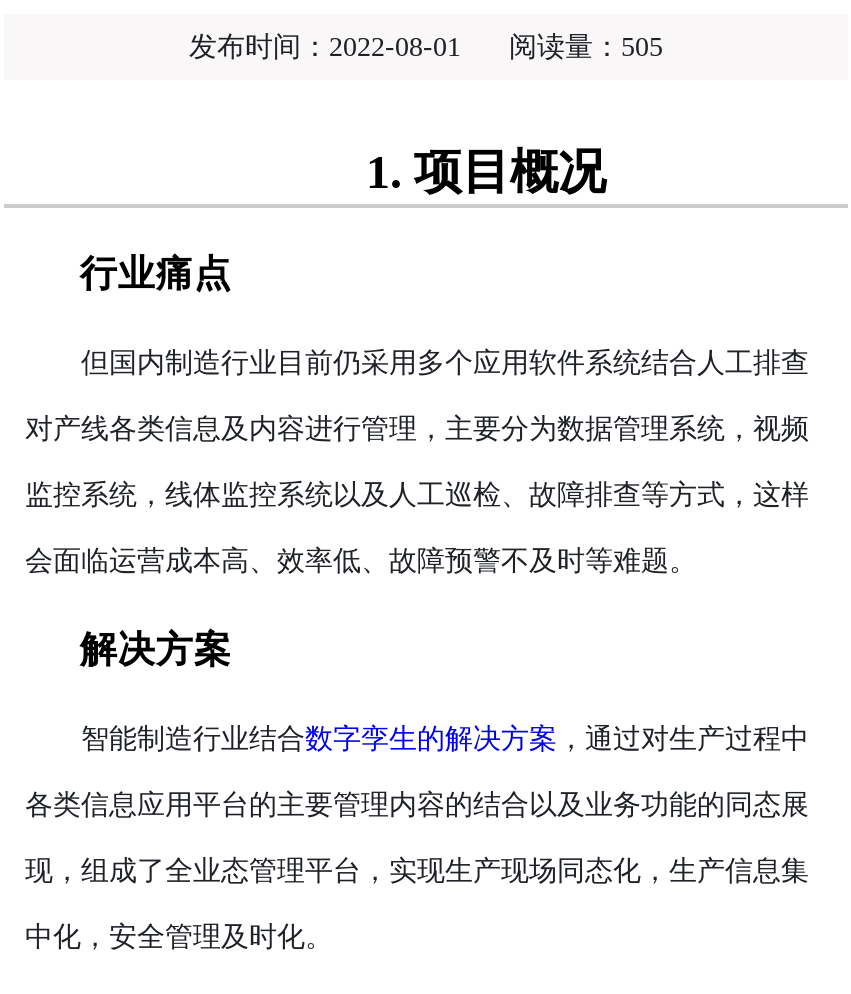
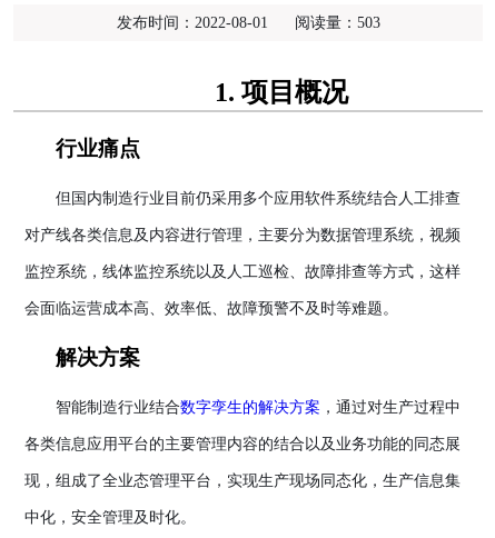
[189,32,663,62] 发布时间：2022-08-01 阅读量：505 -> [116,14,380,31] 发布时间：2022-08-01 阅读量：503

